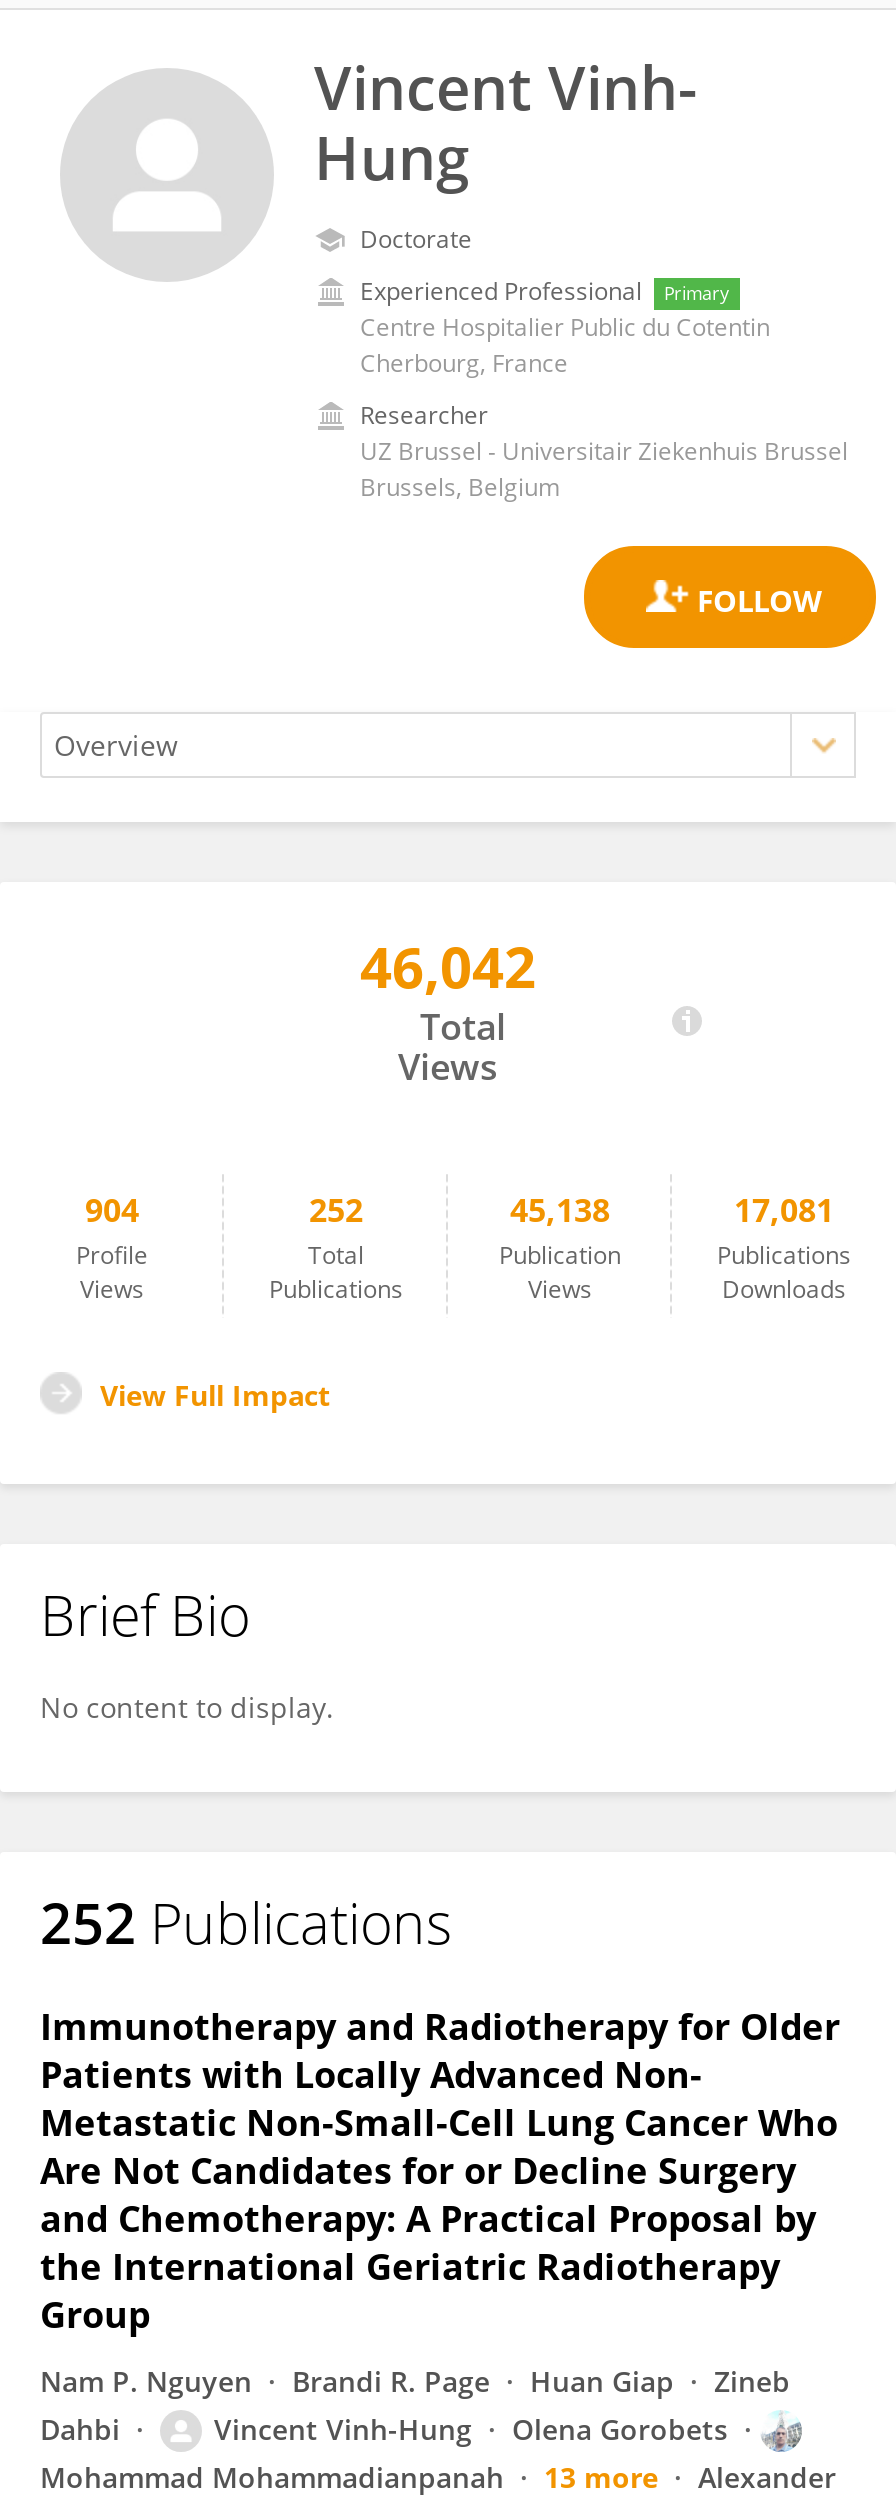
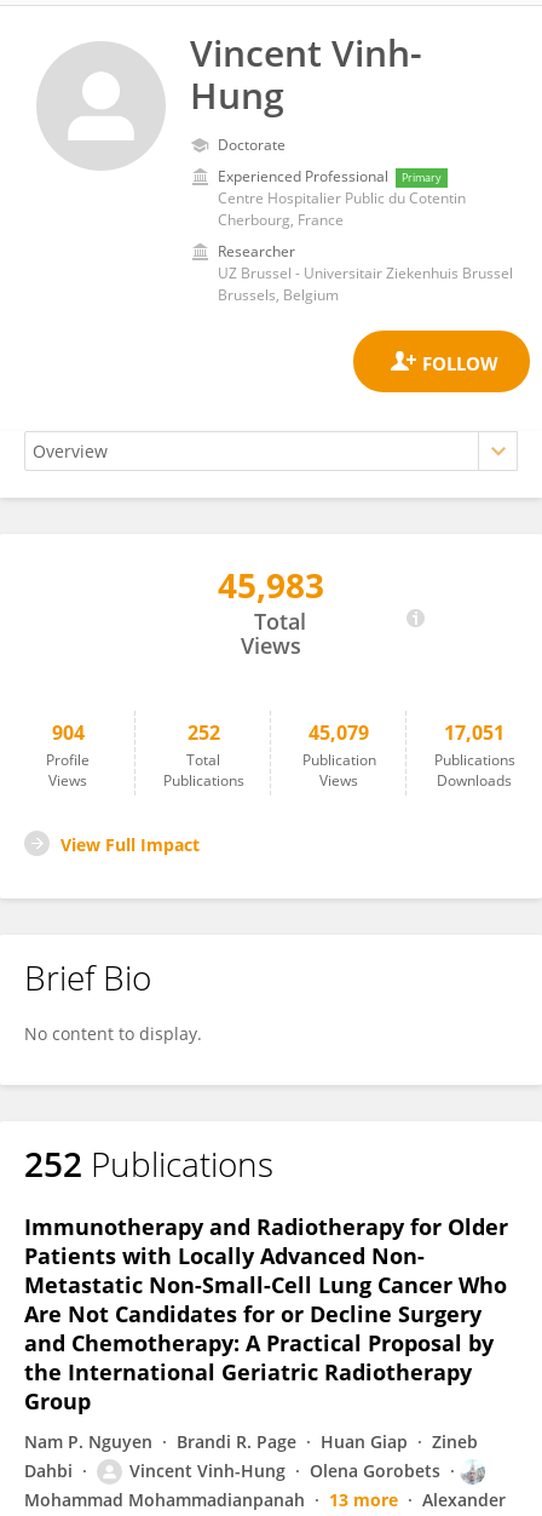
[360,928,536,1004] 46,042 -> [218,562,324,608] 45,983
[510,1188,610,1232] 45,138 -> [309,719,369,746] 45,079
[734,1188,834,1232] 17,081 -> [444,719,504,746] 17,051

